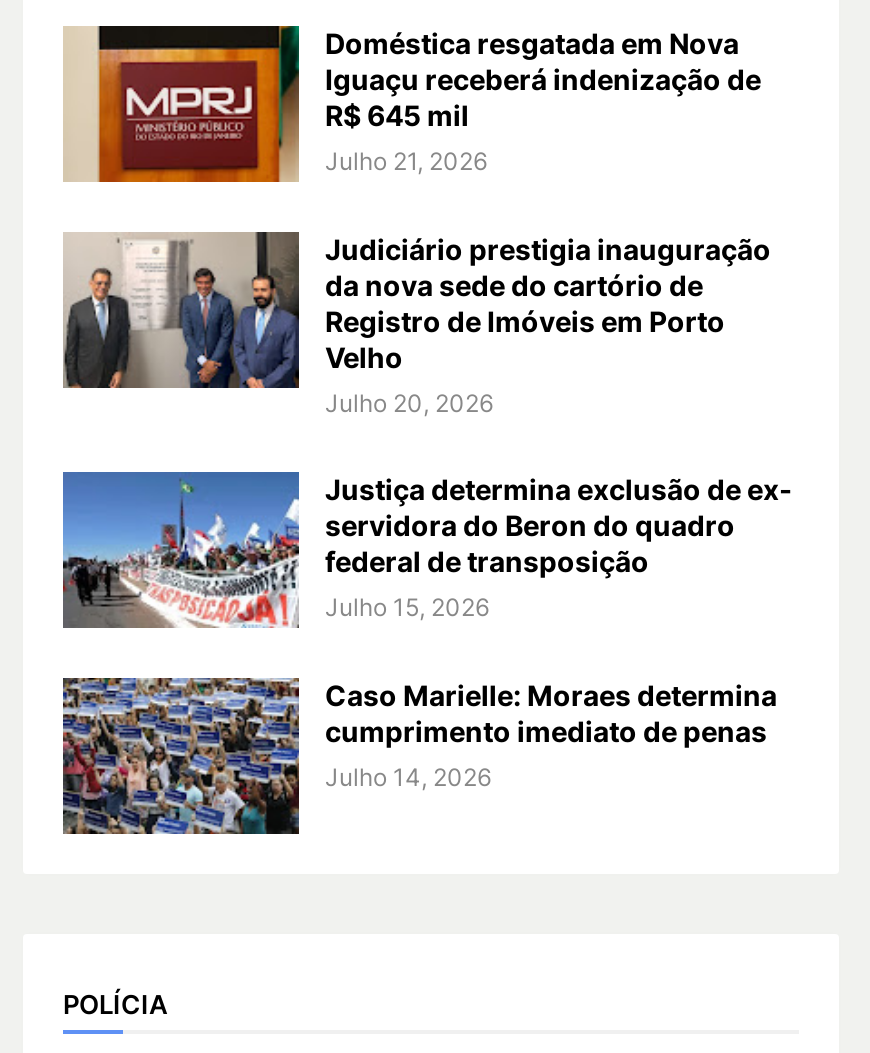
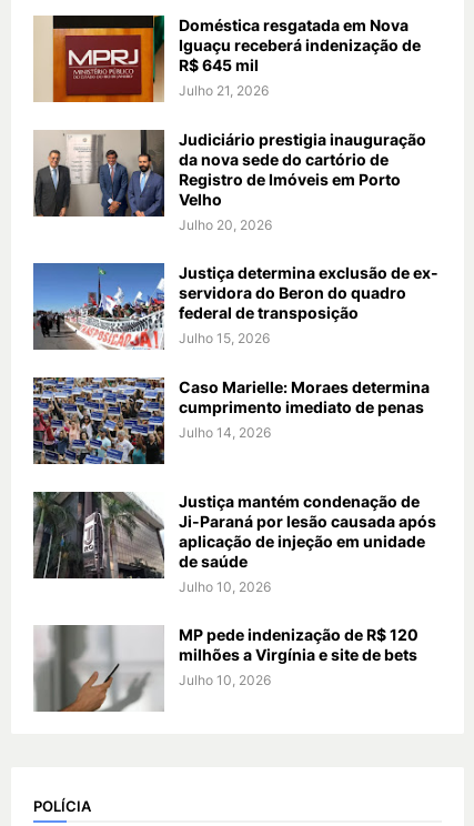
none -> [32,491,436,689] [image] | Justiça mantém condenação de | Ji-Paraná por lesão causada após | aplicação de injeção em unidade | de saúde | Julho 10, 2026 | MP pede indenização de R$ 120 | milhões a Virgínia e site de bets | Julho 10, 2026
none -> [33,625,163,713] [image]

